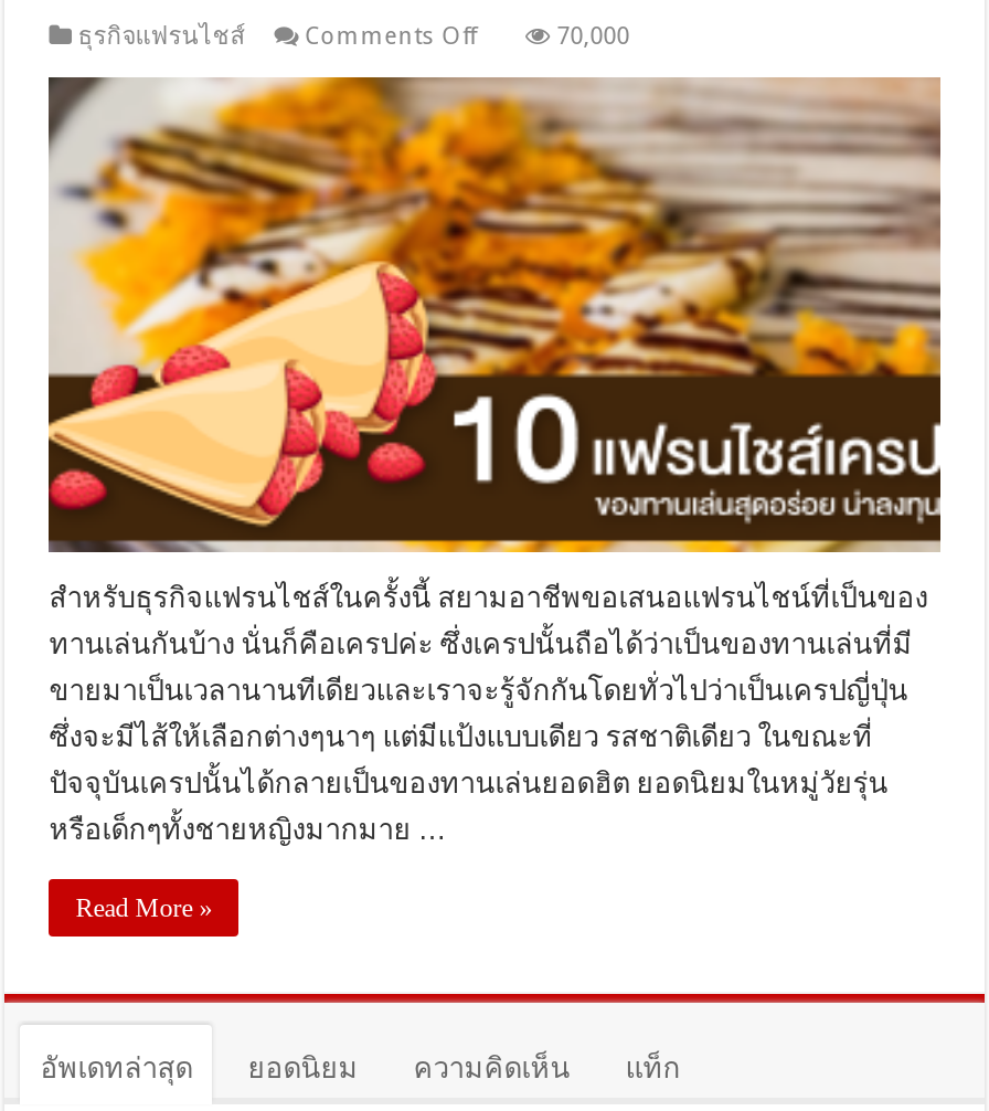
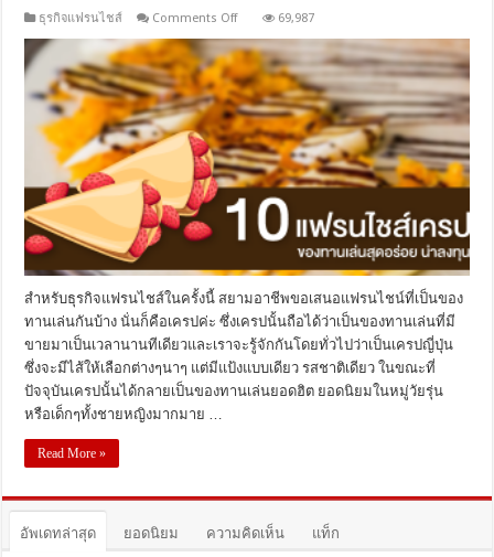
[557,22,630,51] 70,000 -> [278,11,314,25] 69,987

